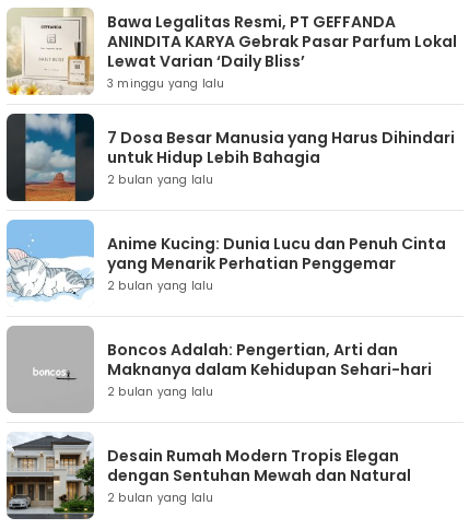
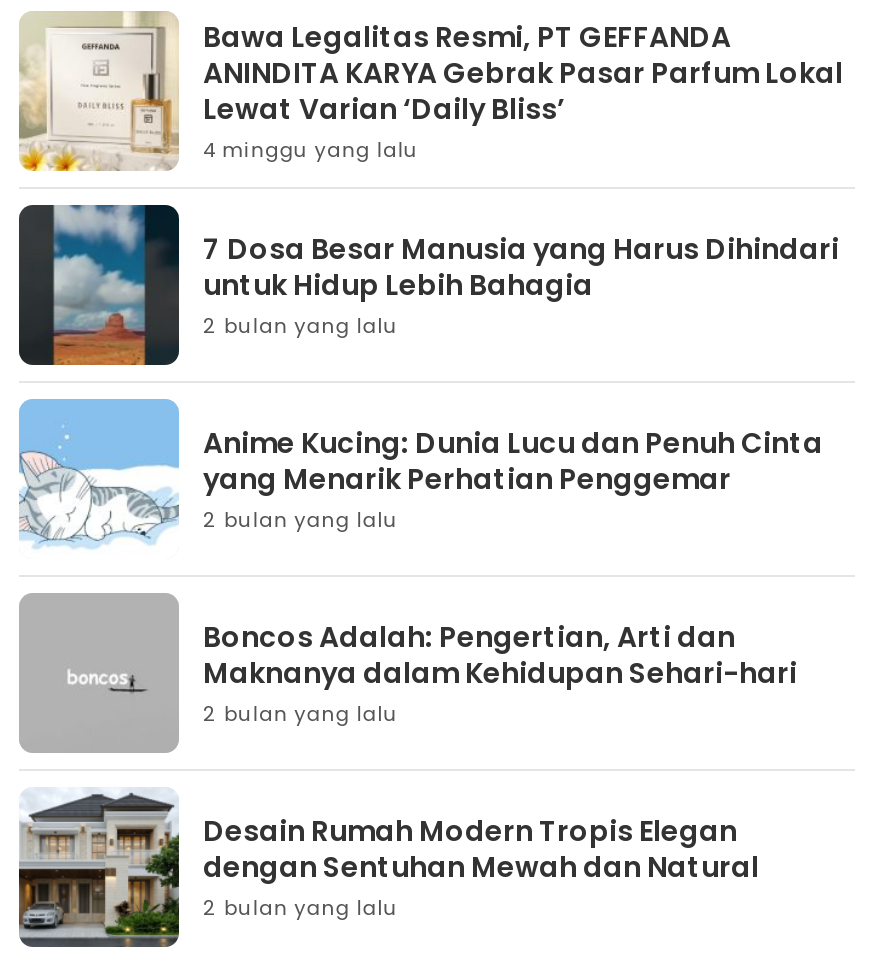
[107,75,225,92] 3 minggu yang lalu -> [203,135,418,165] 4 minggu yang lalu

